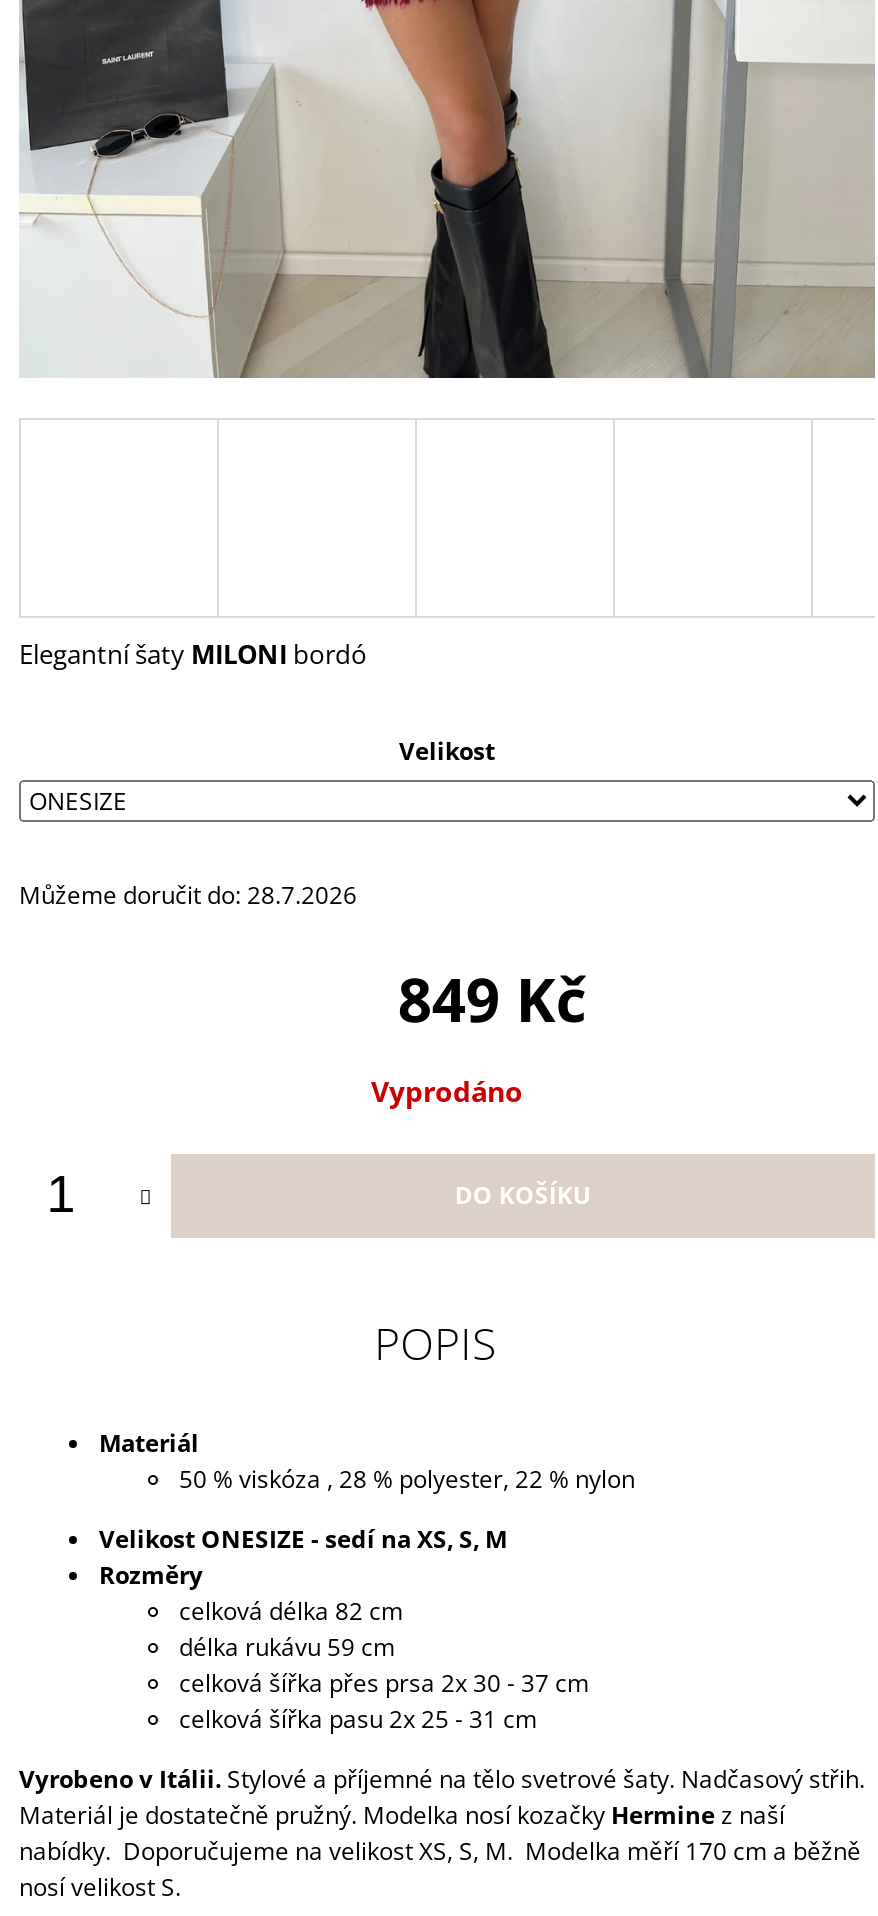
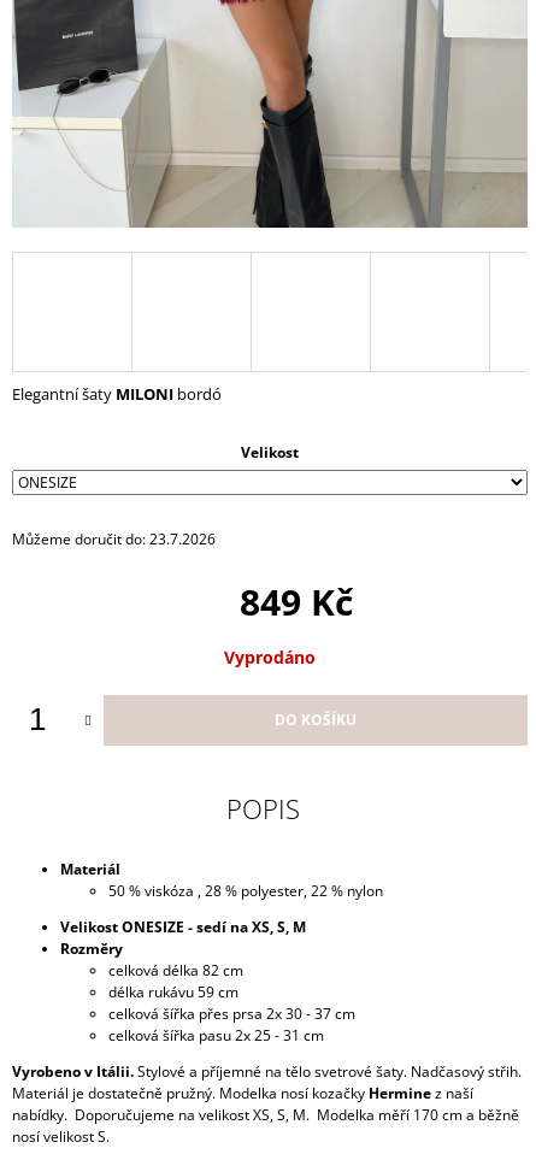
[19,877,357,911] Můžeme doručit do: 28.7.2026 -> [12,528,216,549] Můžeme doručit do: 23.7.2026

